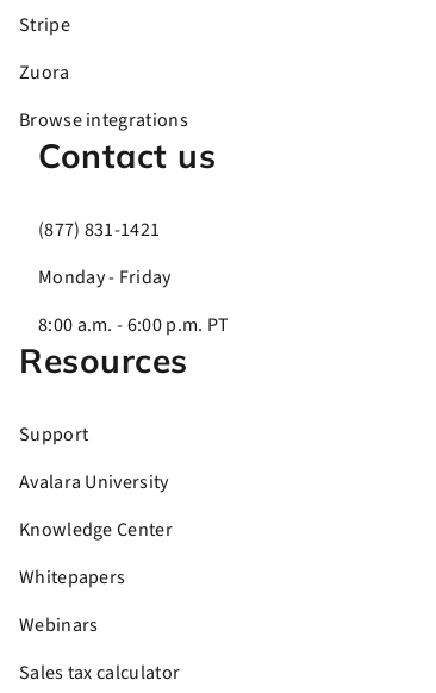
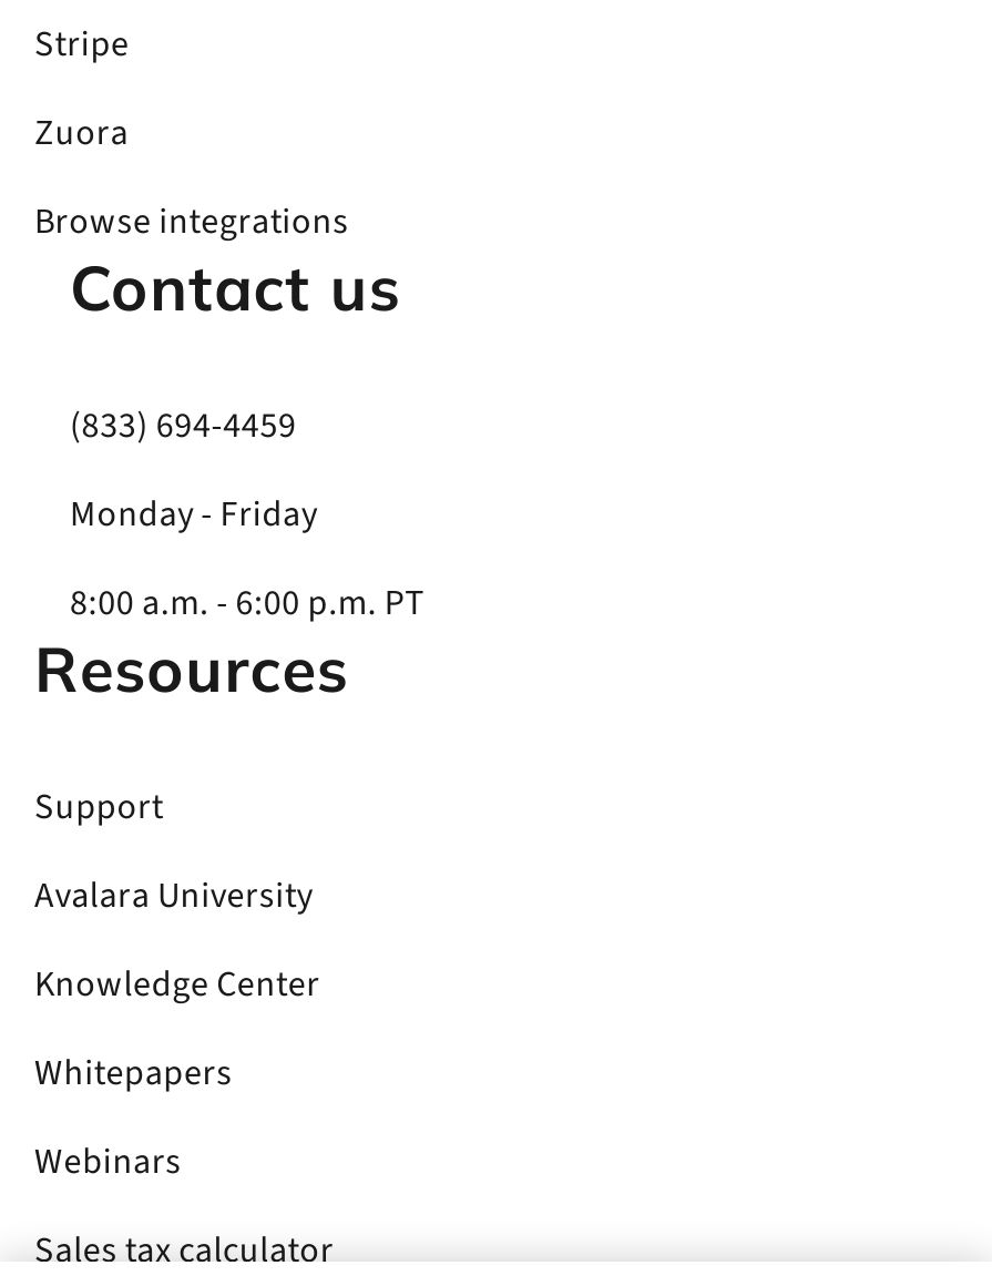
[38,217,160,243] (877) 831-1421 -> [70,401,297,450] (833) 694-4459

